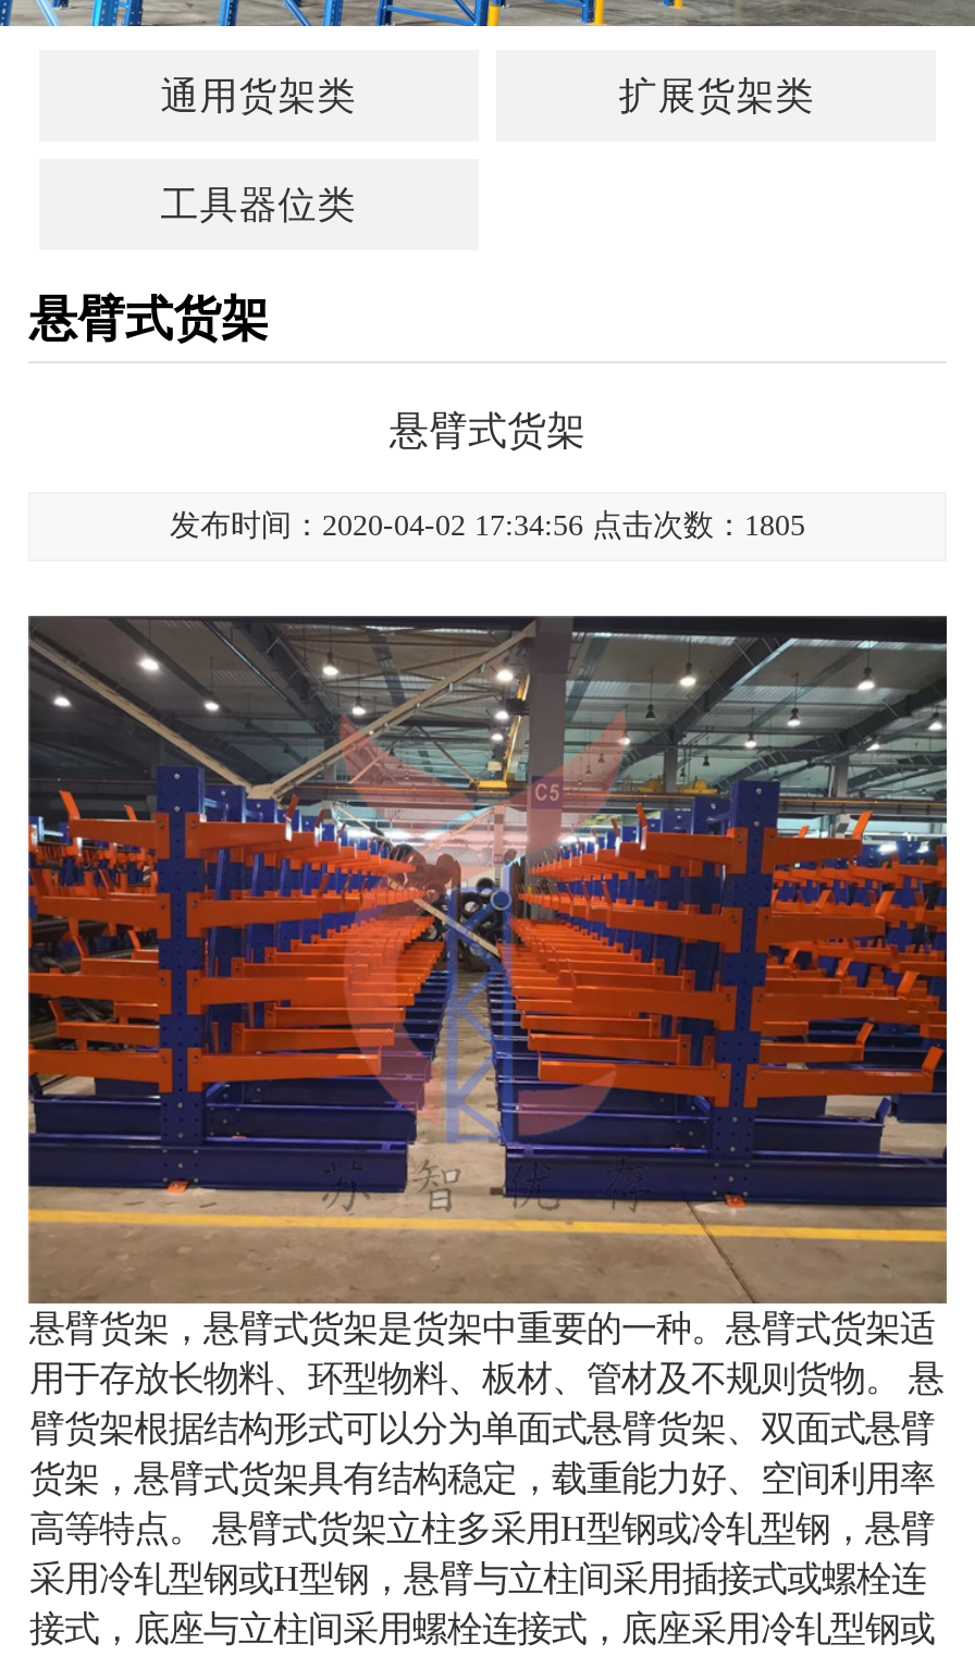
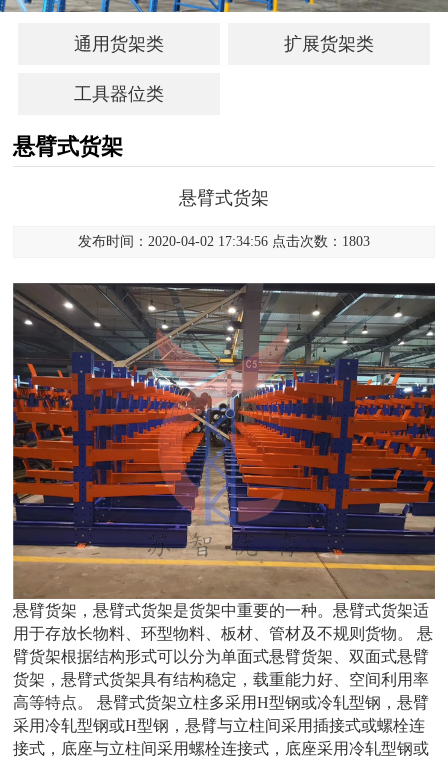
[170,510,805,542] 发布时间：2020-04-02 17:34:56 点击次数：1805 -> [78,234,370,249] 发布时间：2020-04-02 17:34:56 点击次数：1803

